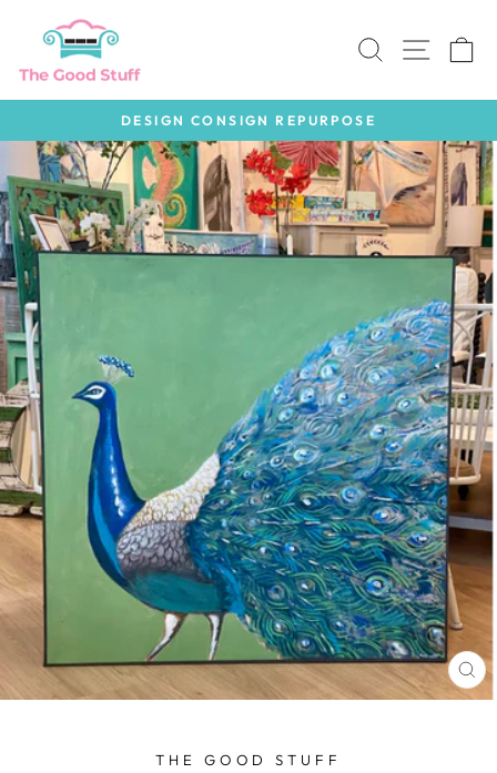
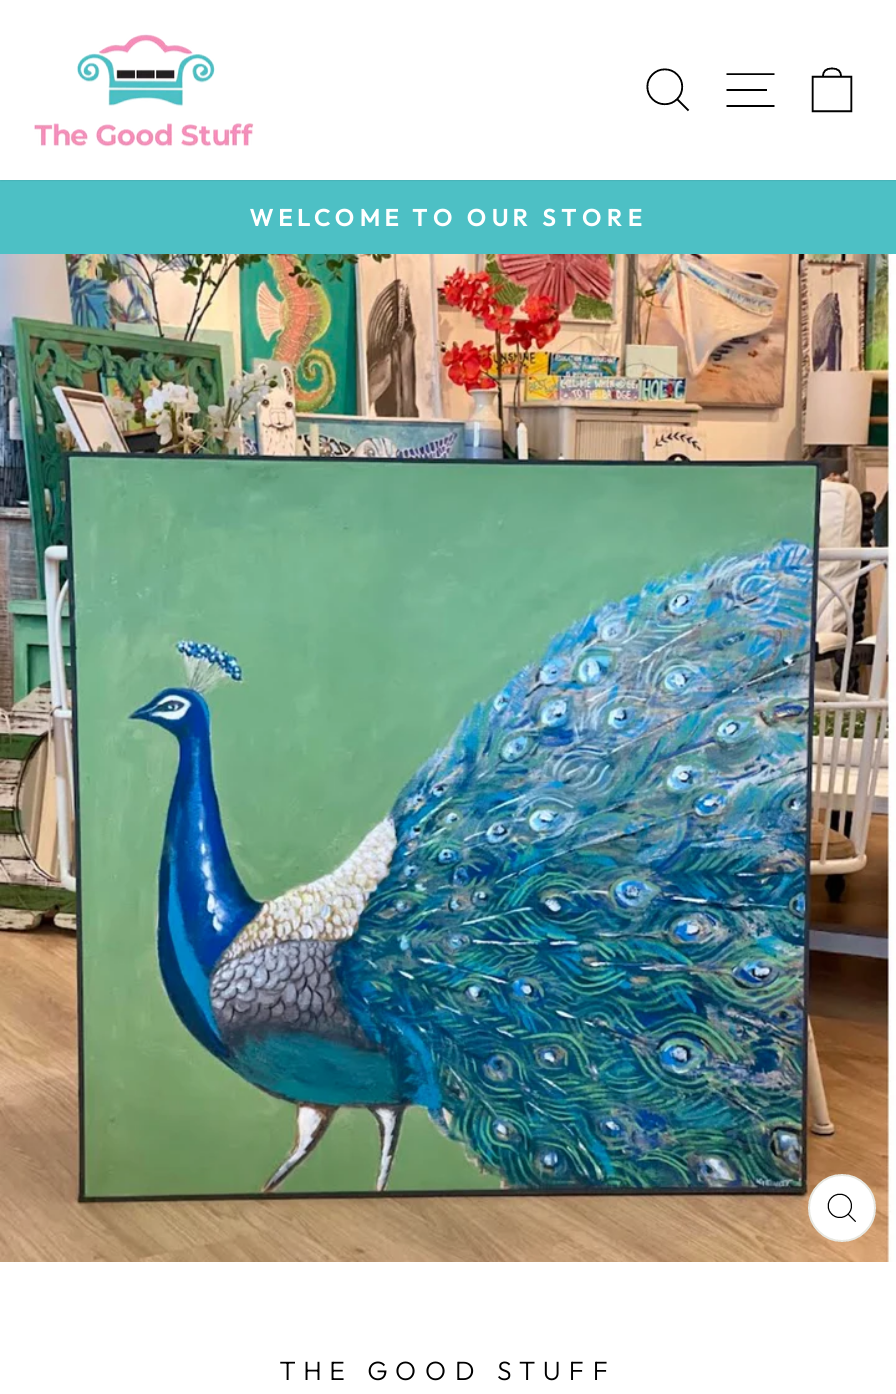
[121,112,376,129] DESIGN CONSIGN REPURPOSE -> [249,202,647,232] WELCOME TO OUR STORE

